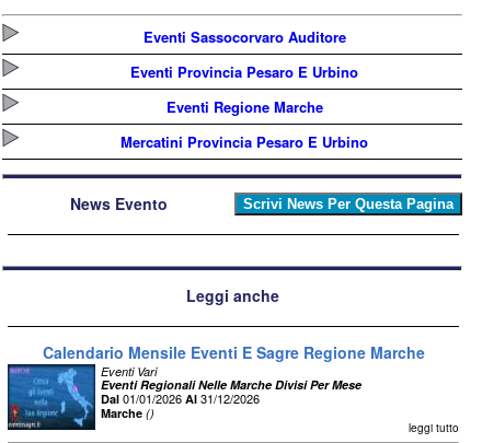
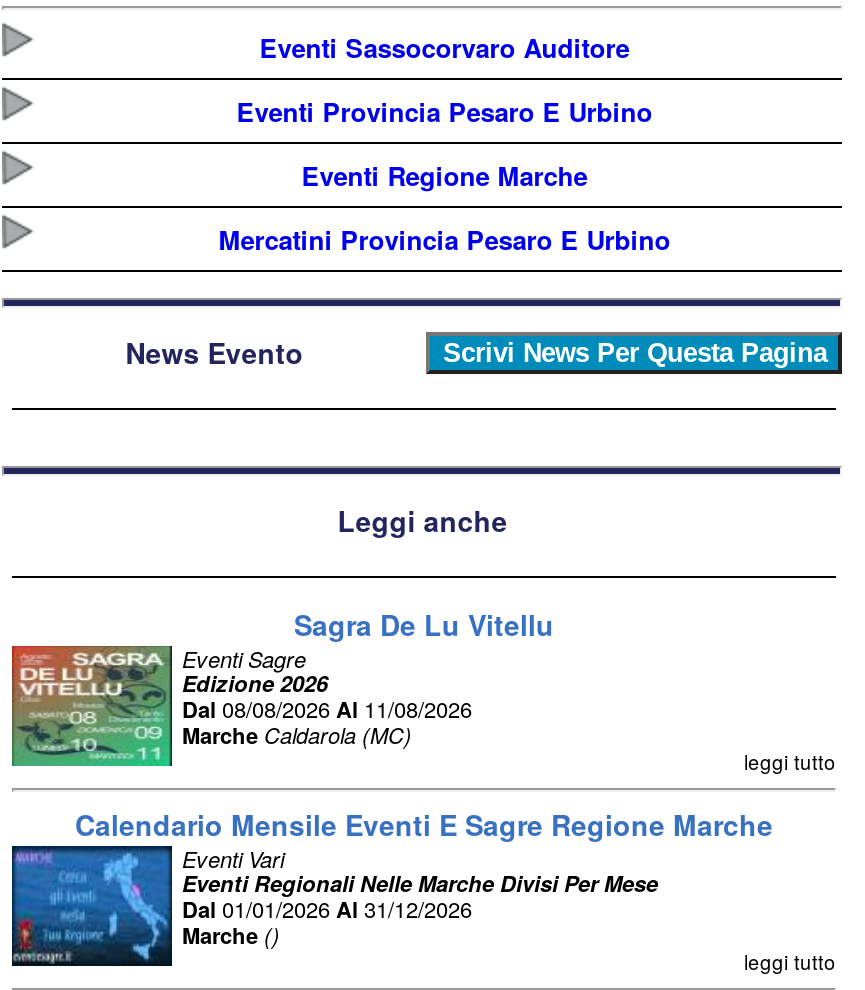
none -> [10,604,836,776] [image] | Sagra De Lu Vitellu | Eventi Sagre | Edizione 2026 | Dal08/08/2026 Al 11/08/2026 | Marche Caldarola (MC) | leggi tutto

